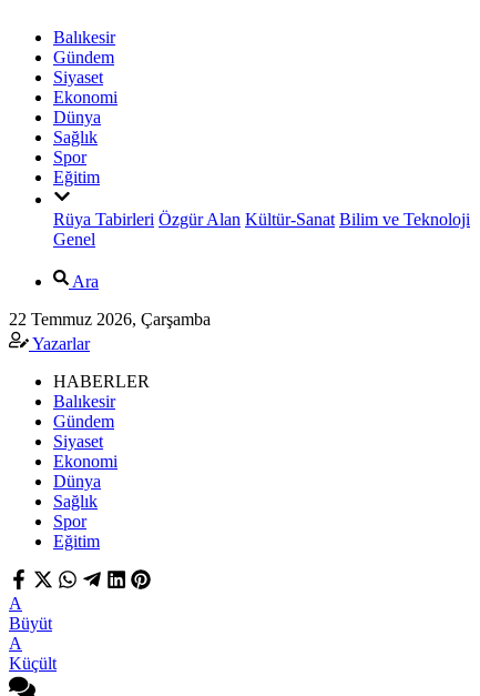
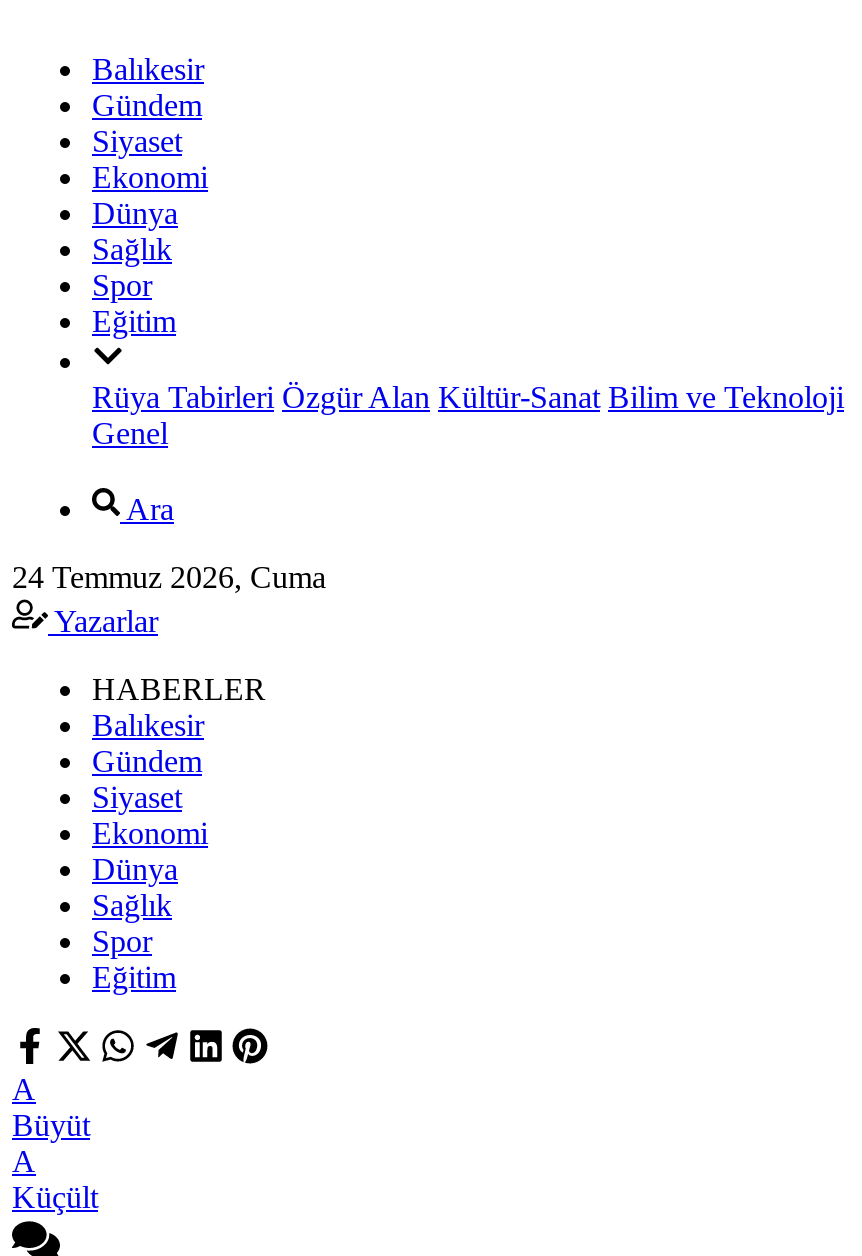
[9,310,211,329] 22 Temmuz 2026, Çarşamba -> [12,561,326,595] 24 Temmuz 2026, Cuma

